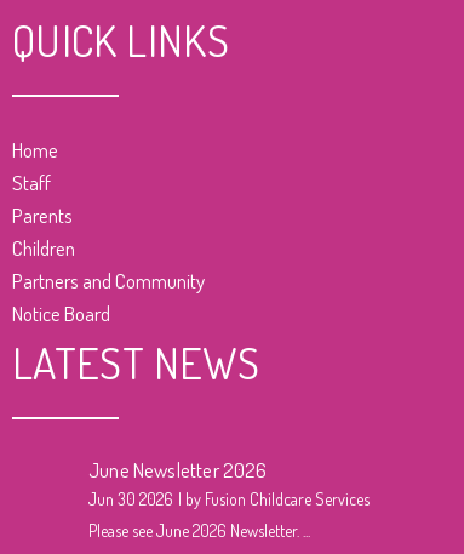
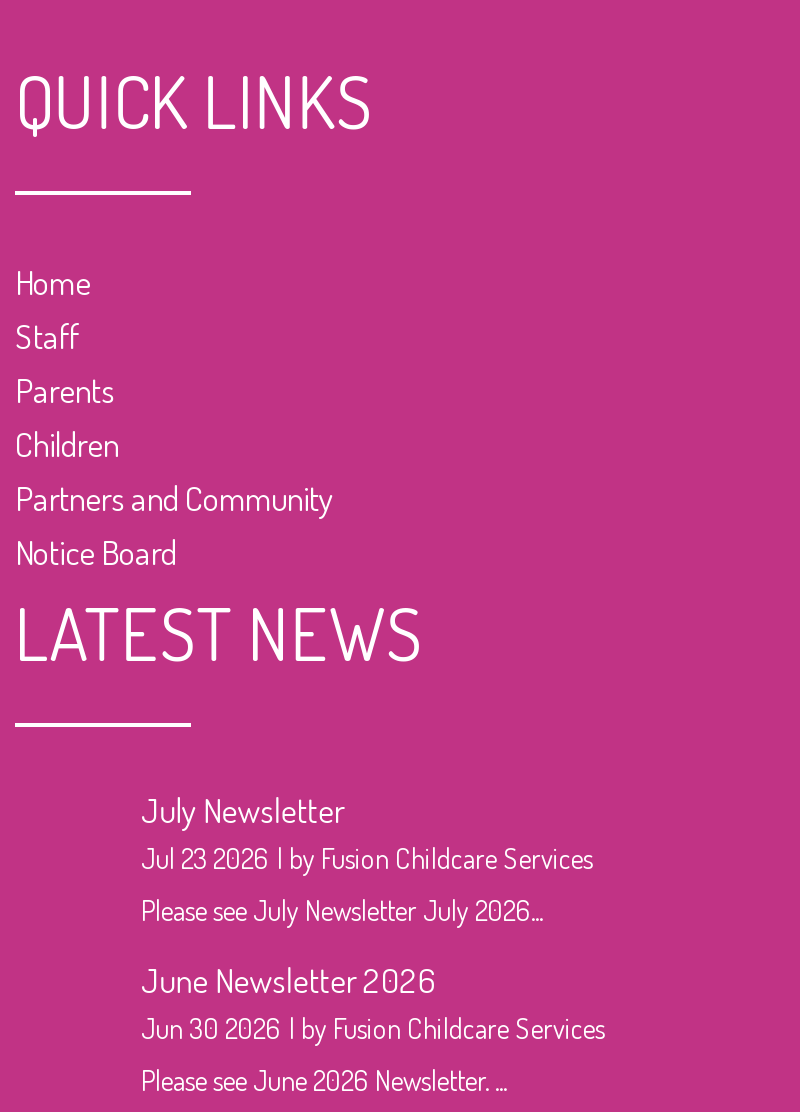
none -> [141,789,593,927] July Newsletter | Jul 23 2026 by Fusion Childcare Services | Please see July Newsletter July 2026...

